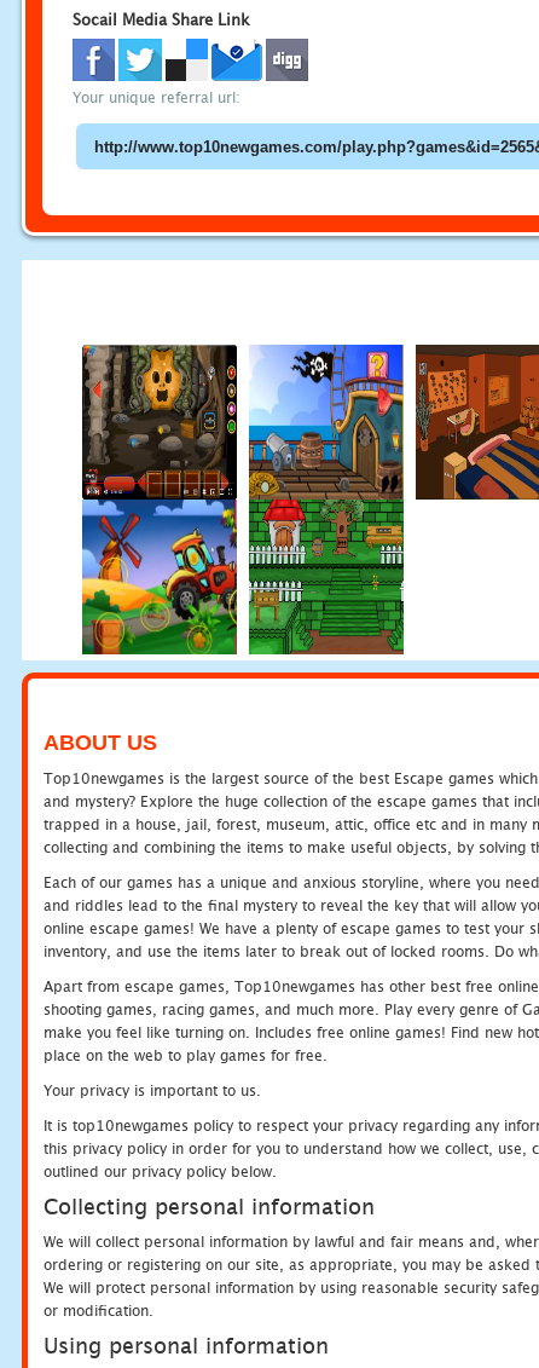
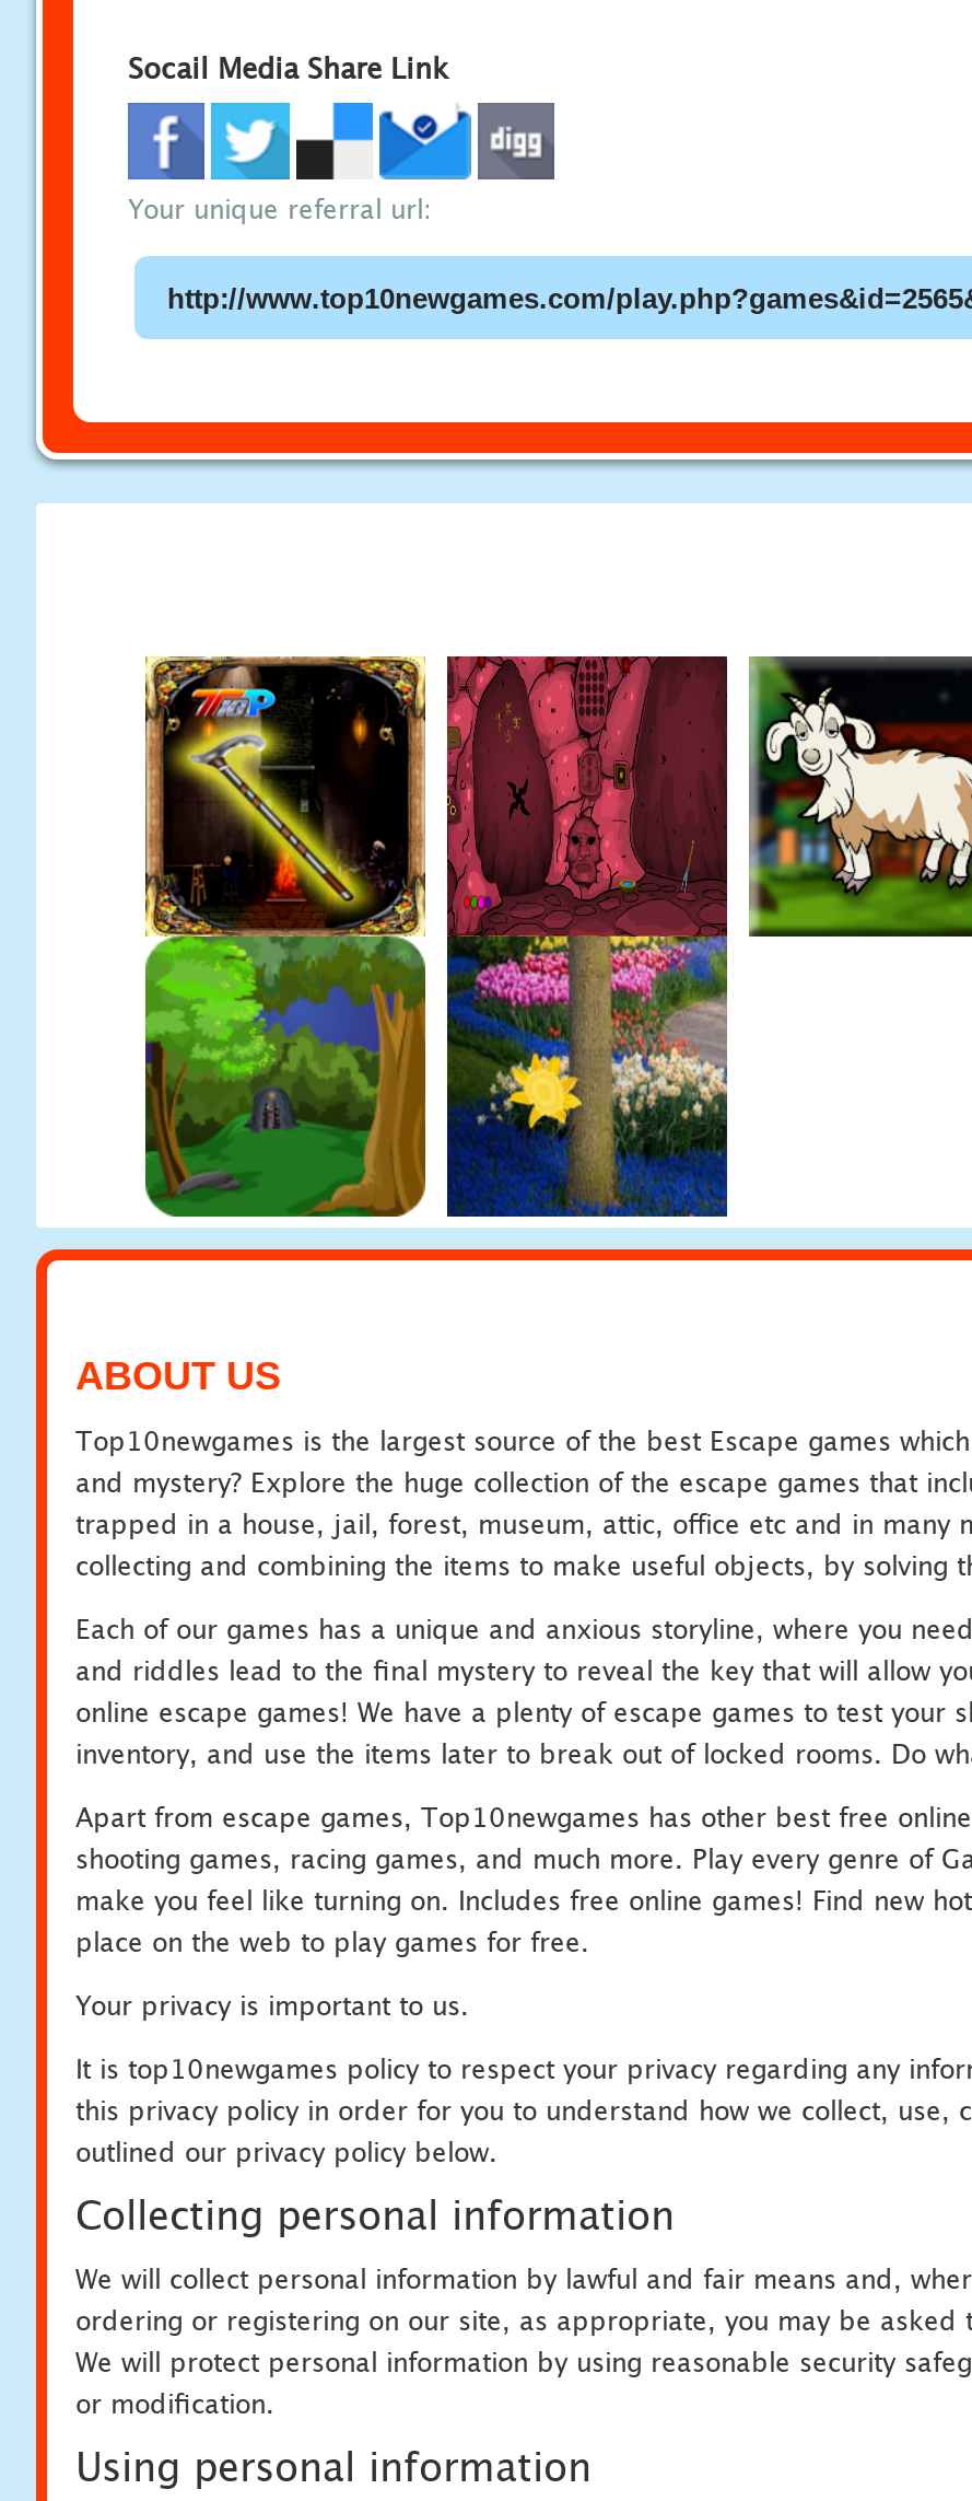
[81,344,238,656] [image] -> [143,654,428,1219] [image]
[248,344,405,656] [image] -> [445,654,729,1219] [image]
[415,344,535,501] [image] -> [747,654,965,939] [image]

